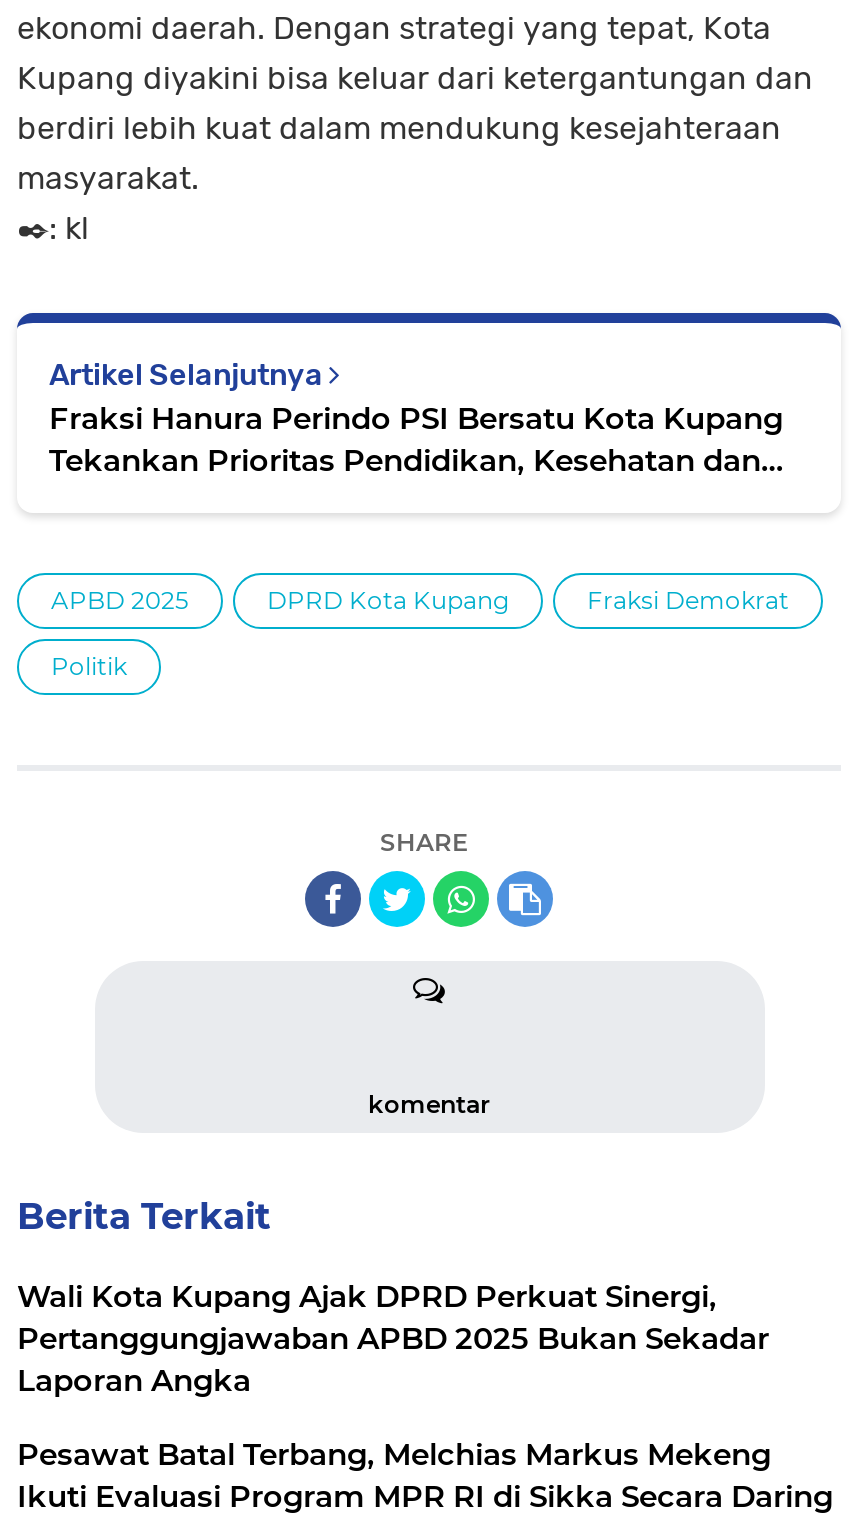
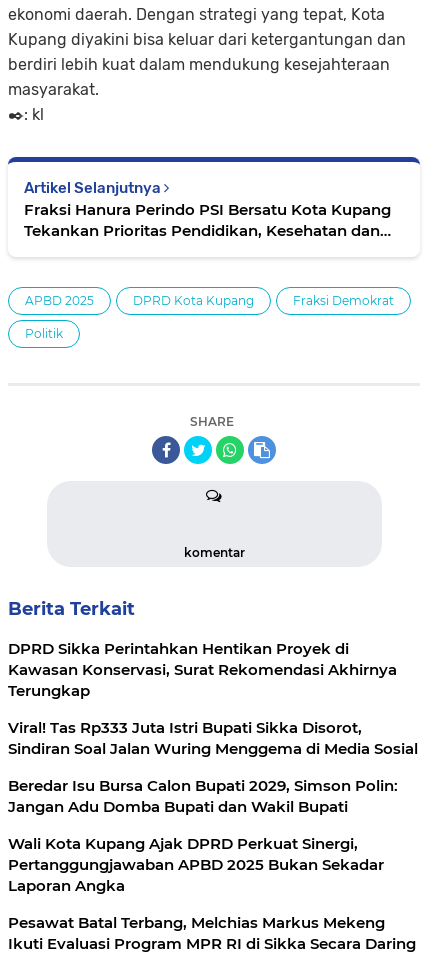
none -> [8,639,418,816] DPRD Sikka Perintahkan Hentikan Proyek di | Kawasan Konservasi, Surat Rekomendasi Akhirnya | Terungkap | Viral! Tas Rp333 Juta Istri Bupati Sikka Disorot, | Sindiran Soal Jalan Wuring Menggema di Media Sosial | Beredar Isu Bursa Calon Bupati 2029, Simson Polin: | Jangan Adu Domba Bupati dan Wakil Bupati

